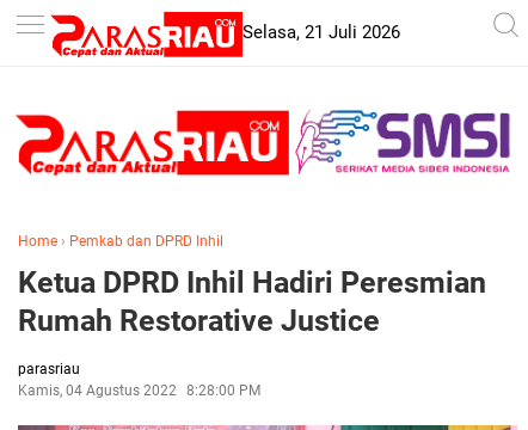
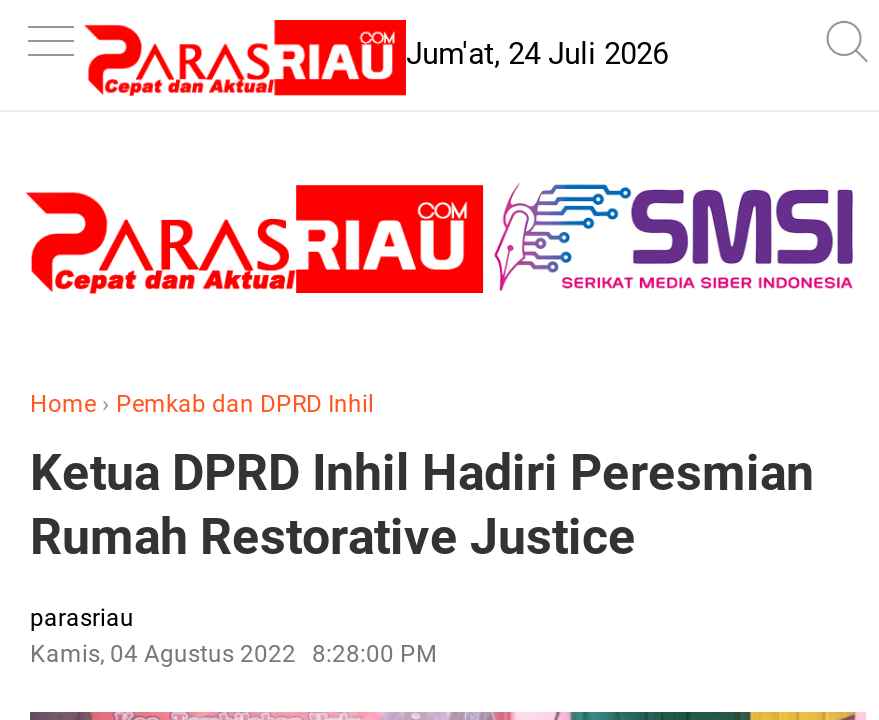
[243,21,400,43] Selasa, 21 Juli 2026 -> [406,36,668,72] Jum'at, 24 Juli 2026

